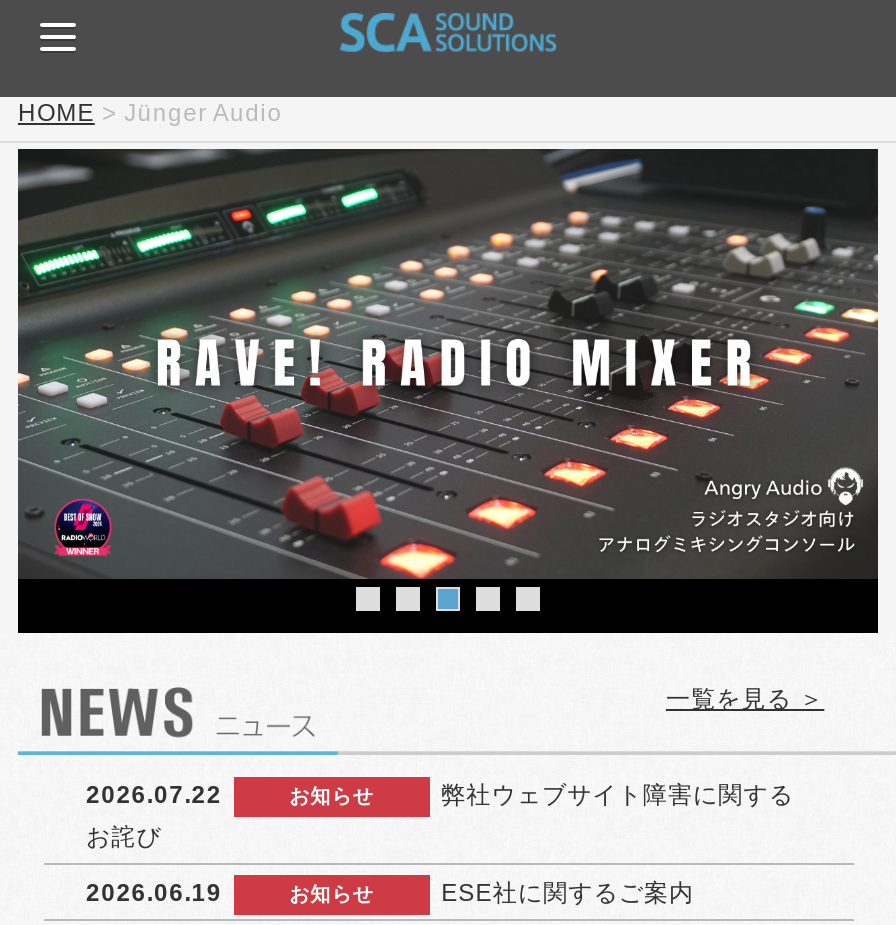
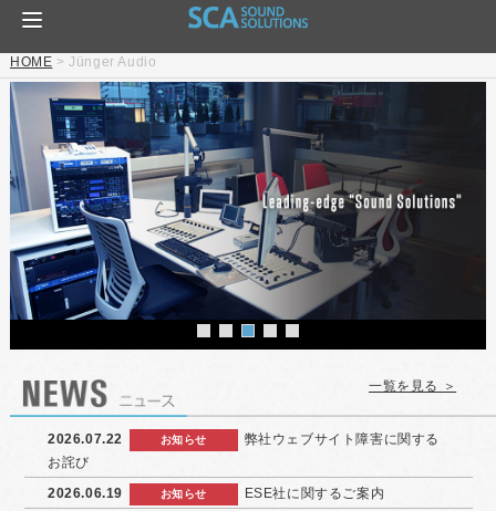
[16,147,878,581] [image] -> [9,81,487,321] [image]

